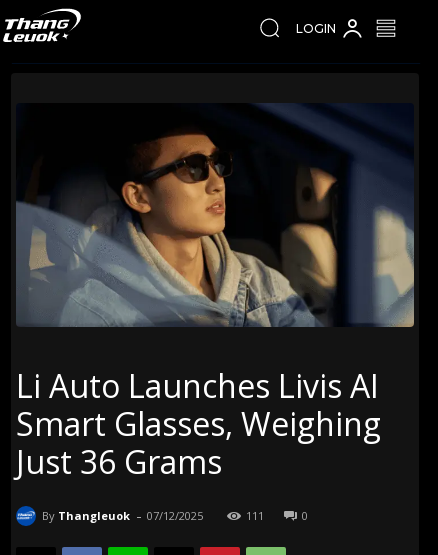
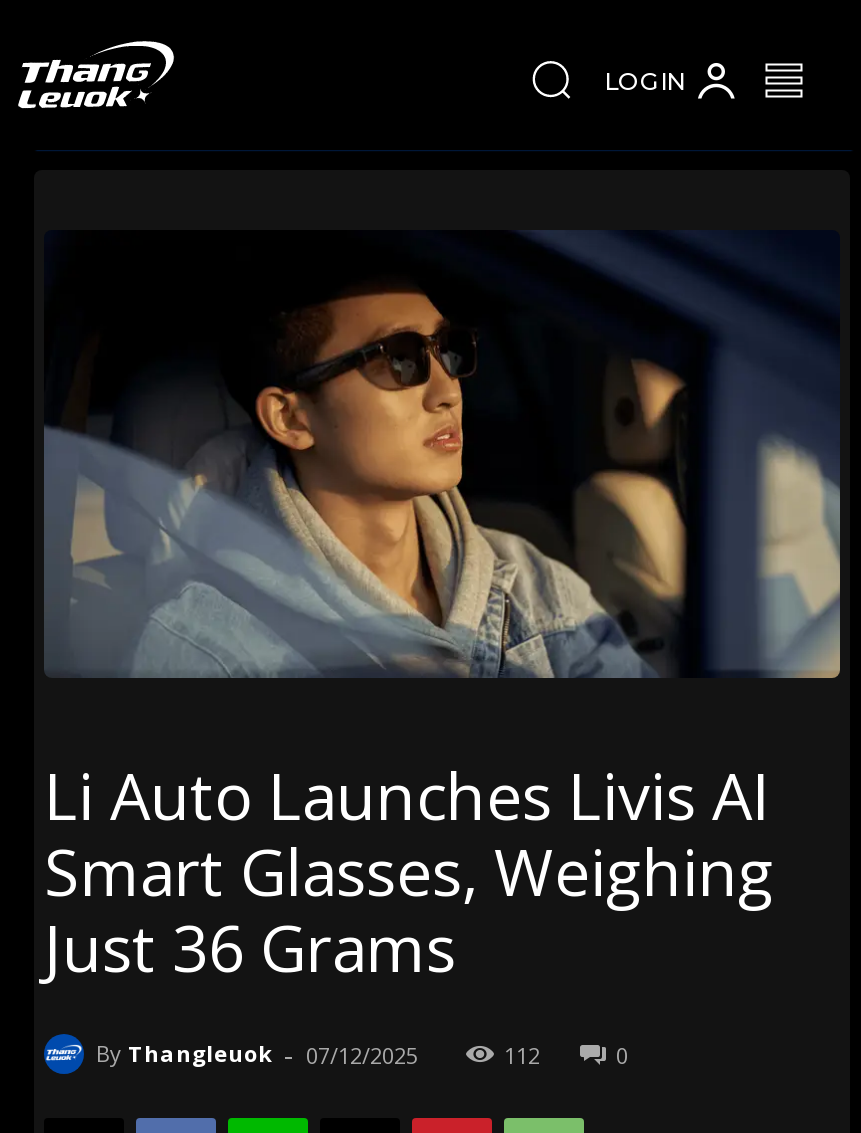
[246,508,264,523] 111 -> [504,1040,540,1070] 112

